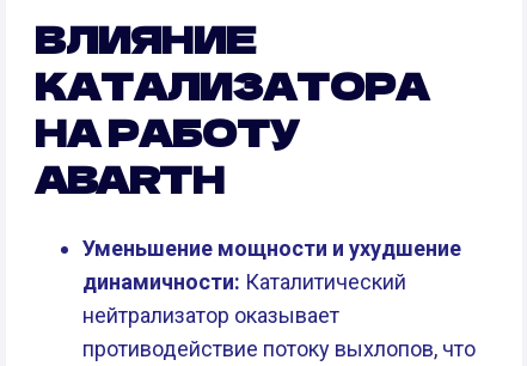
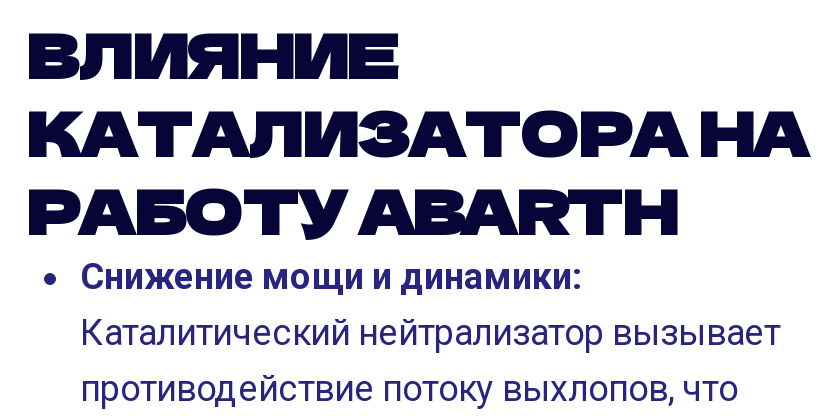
[35,58,461,327] КАТАЛИЗАТОРА | НА РАБОТУ | ABARTH | Уменьшение мощности и ухудшение | динамичности: Каталитический | нейтрализатор оказывает -> [26,87,808,353] КАТАЛИЗАТОРА НА | РАБОТУ ABARTH | Снижение мощи и динамики: | Каталитический нейтрализатор вызывает

